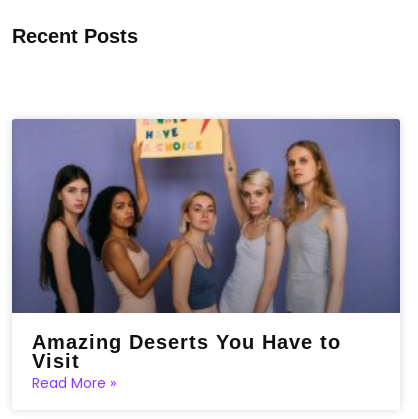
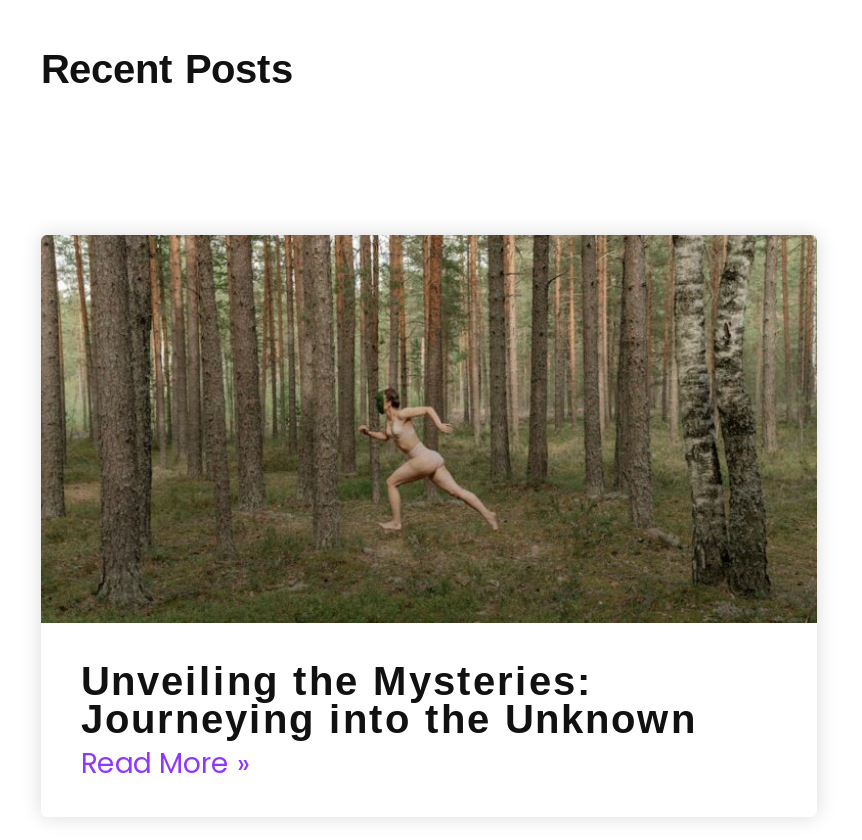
[12,118,400,371] [image] | Amazing Deserts You Have to | Visit -> [39,233,819,742] [image] | Unveiling the Mysteries: | Journeying into the Unknown

